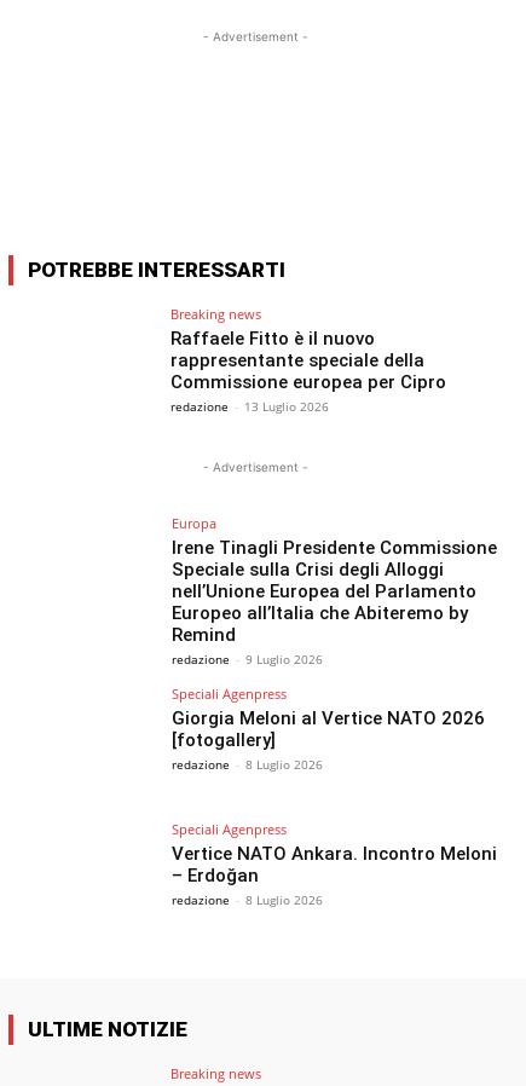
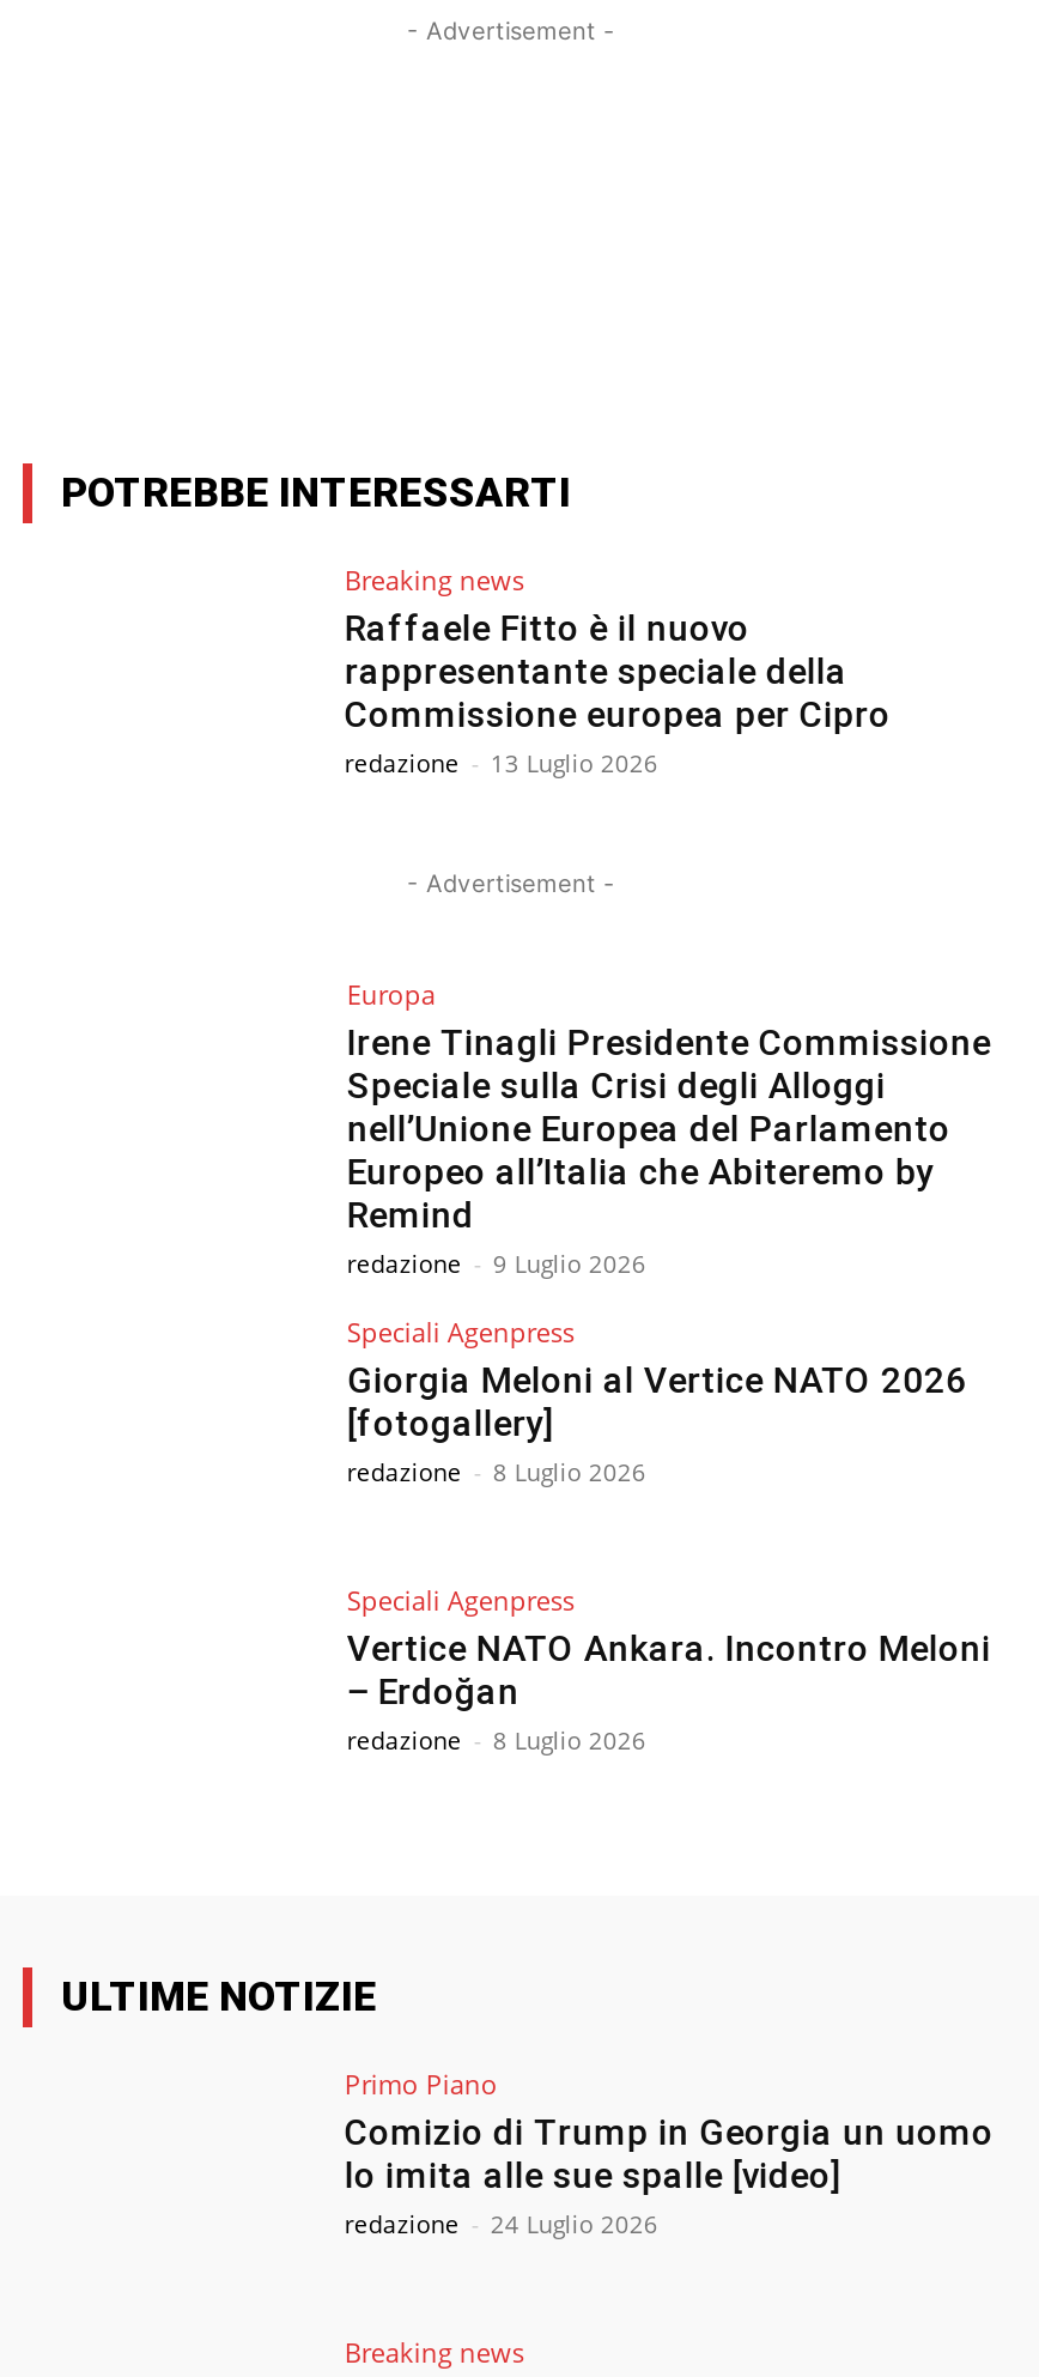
none -> [344,2065,993,2240] Primo Piano | Comizio di Trump in Georgia un uomo | lo imita alle sue spalle [video] | redazione - 24 Luglio 2026

